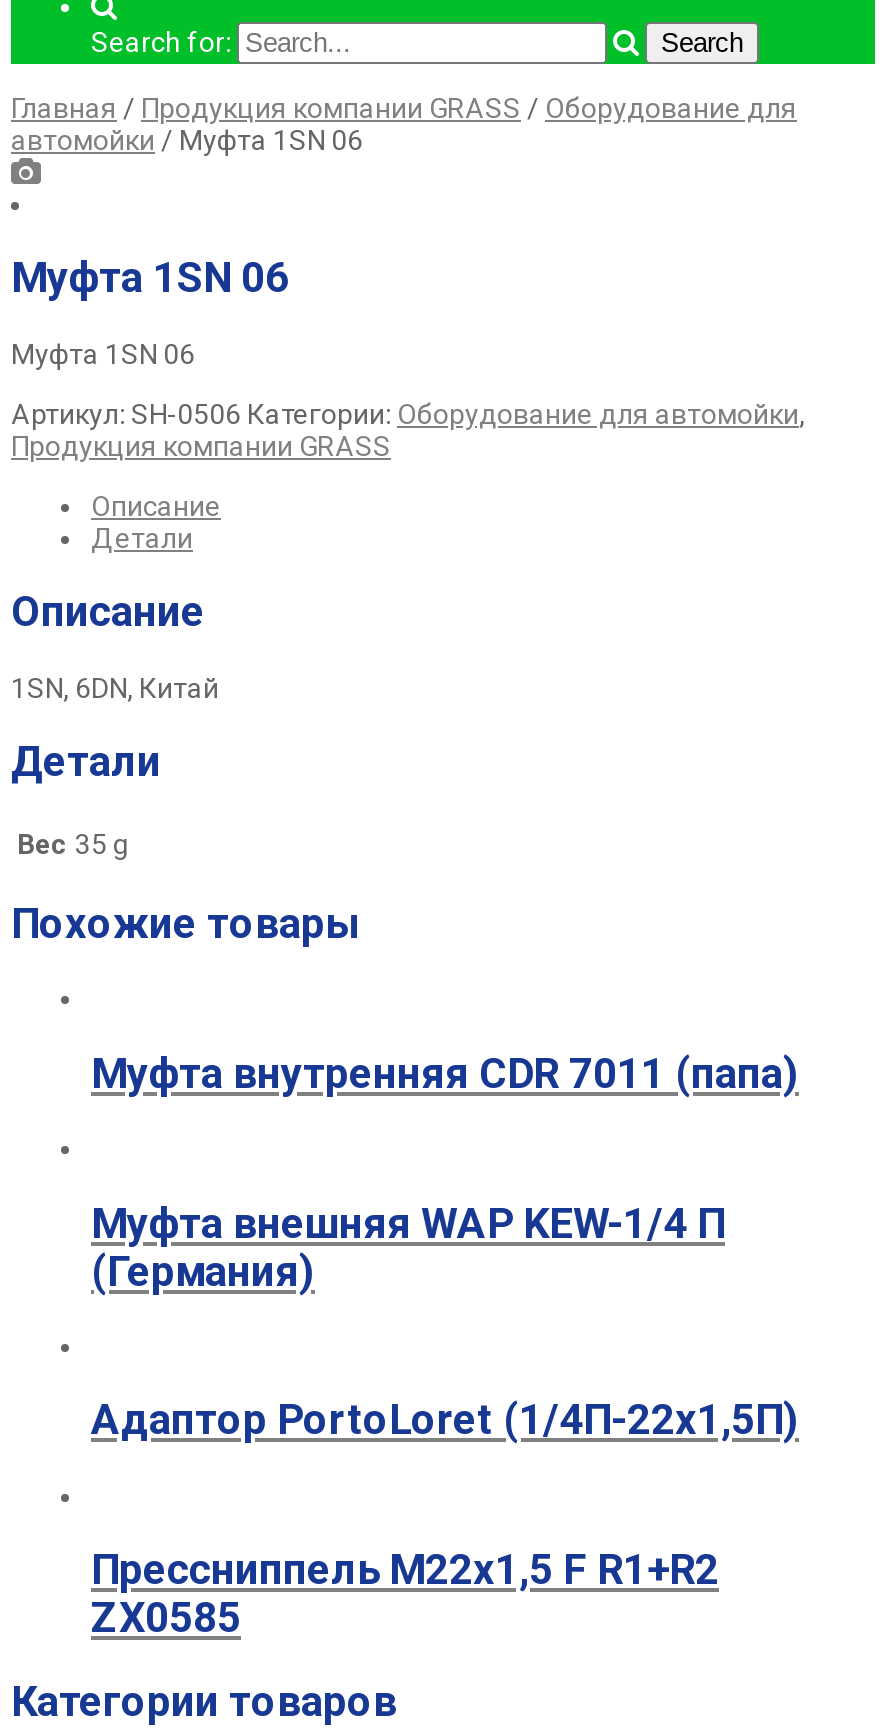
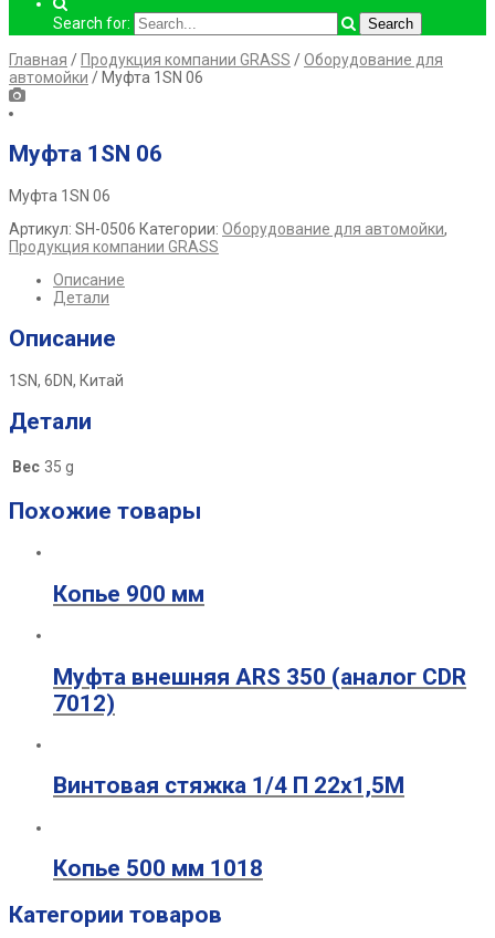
[91,1050,799,1098] Муфта внутренняя CDR 7011 (папа) -> [53,580,204,607] Копье 900 мм
[91,1199,725,1295] Муфта внешняя WAP KEW-1/4 П | (Германия) -> [53,663,466,716] Муфта внешняя ARS 350 (аналог CDR | 7012)
[91,1397,799,1445] Адаптор PortoLoret (1/4П-22х1,5П) -> [53,773,404,799] Винтовая стяжка 1/4 П 22х1,5М
[91,1547,719,1643] Прессниппель М22х1,5 F R1+R2 | ZX0585 -> [53,855,263,882] Копье 500 мм 1018

